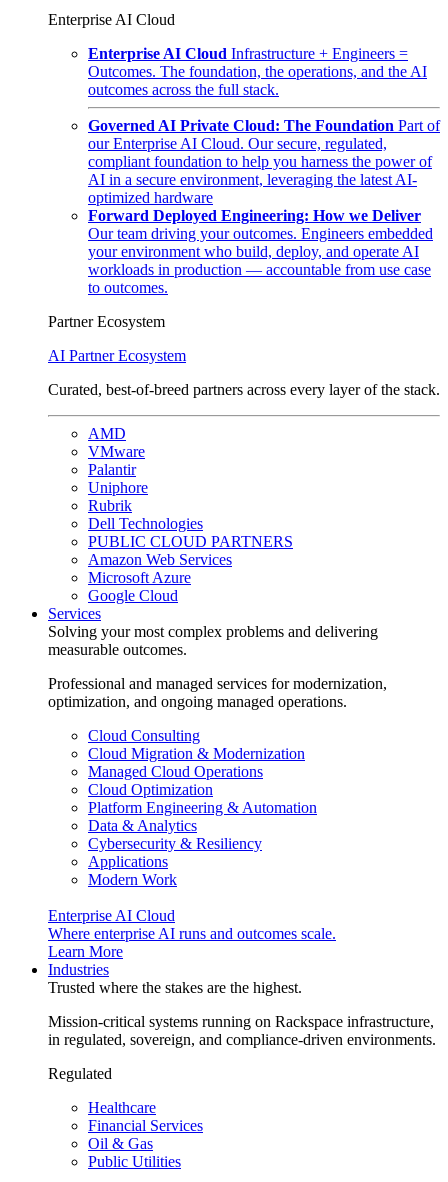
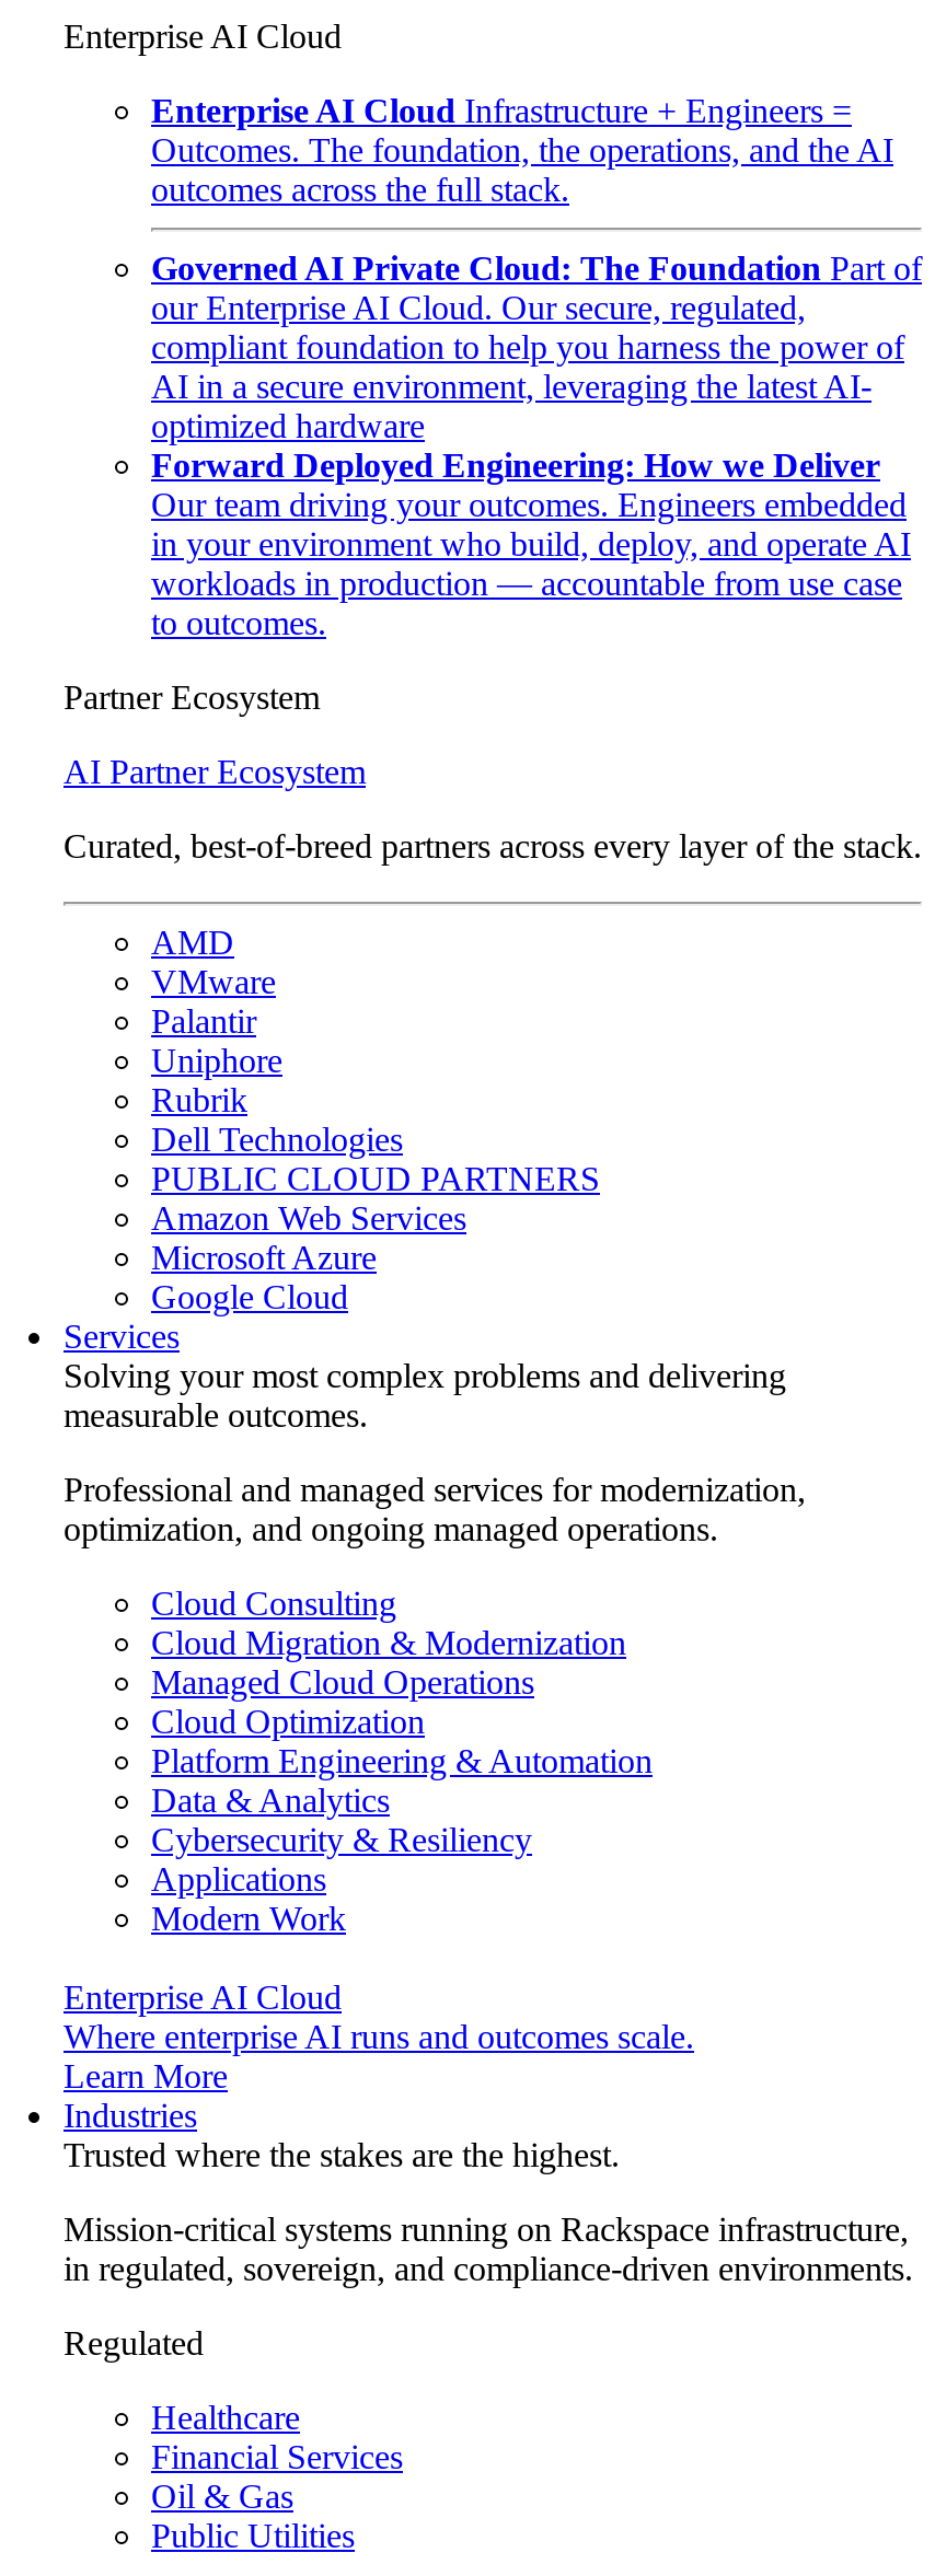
[88,243,419,260] your environment who build, deploy, and operate AI -> [151,526,911,563] in your environment who build, deploy, and operate AI

